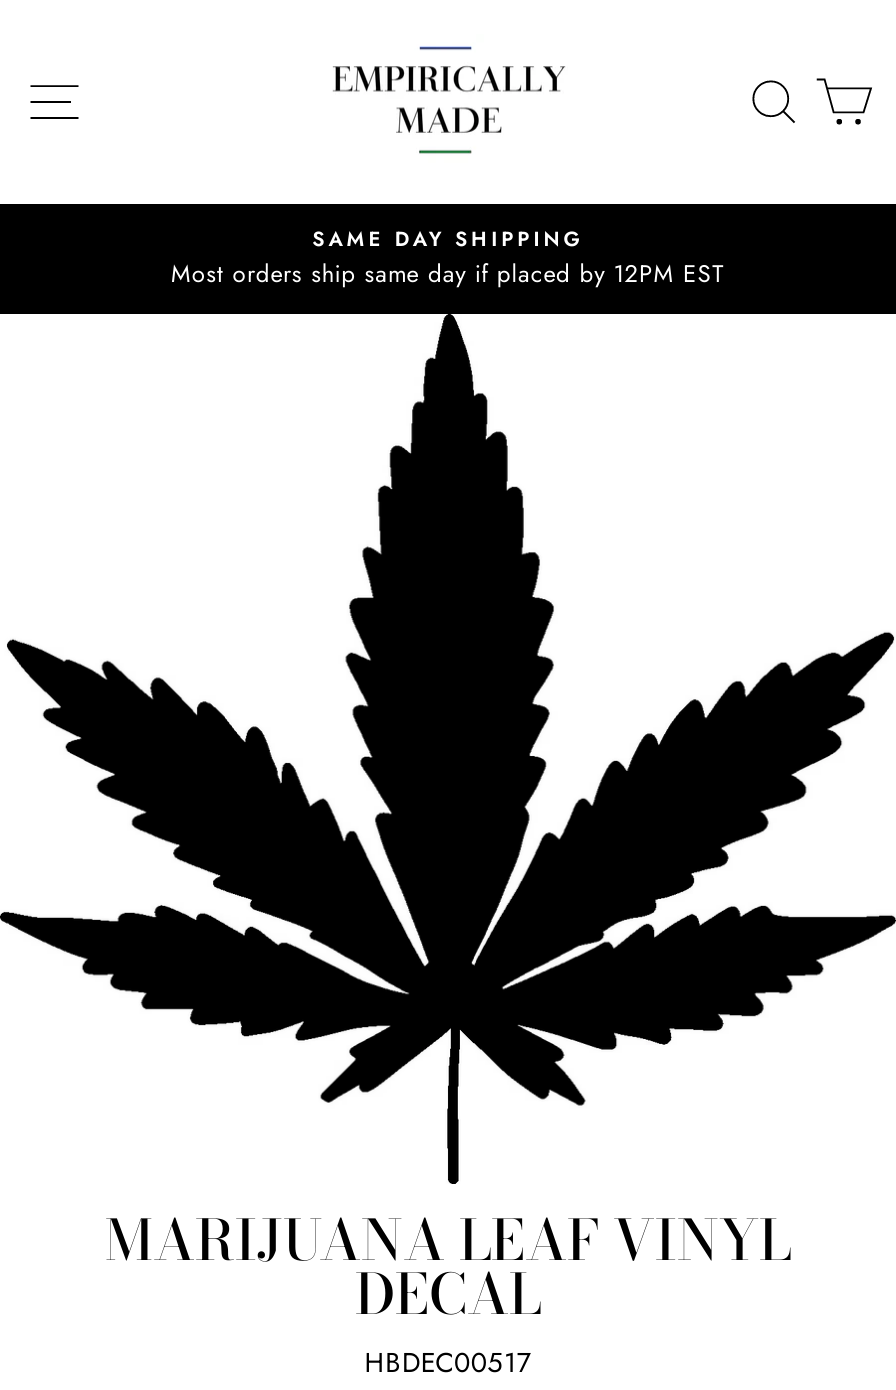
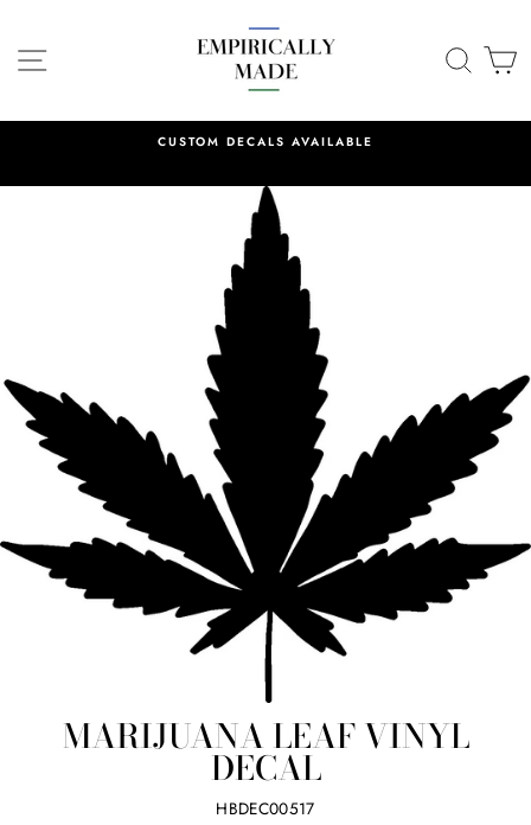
[171,223,725,291] SAME DAY SHIPPING | Most orders ship same day if placed by 12PM EST -> [157,133,374,151] CUSTOM DECALS AVAILABLE

